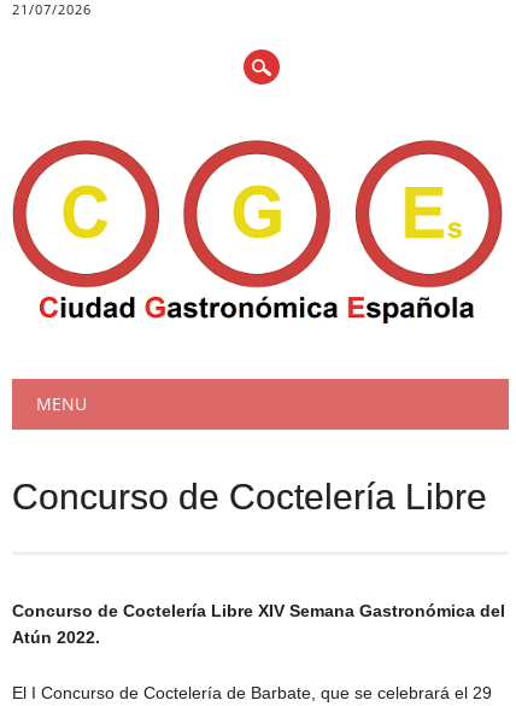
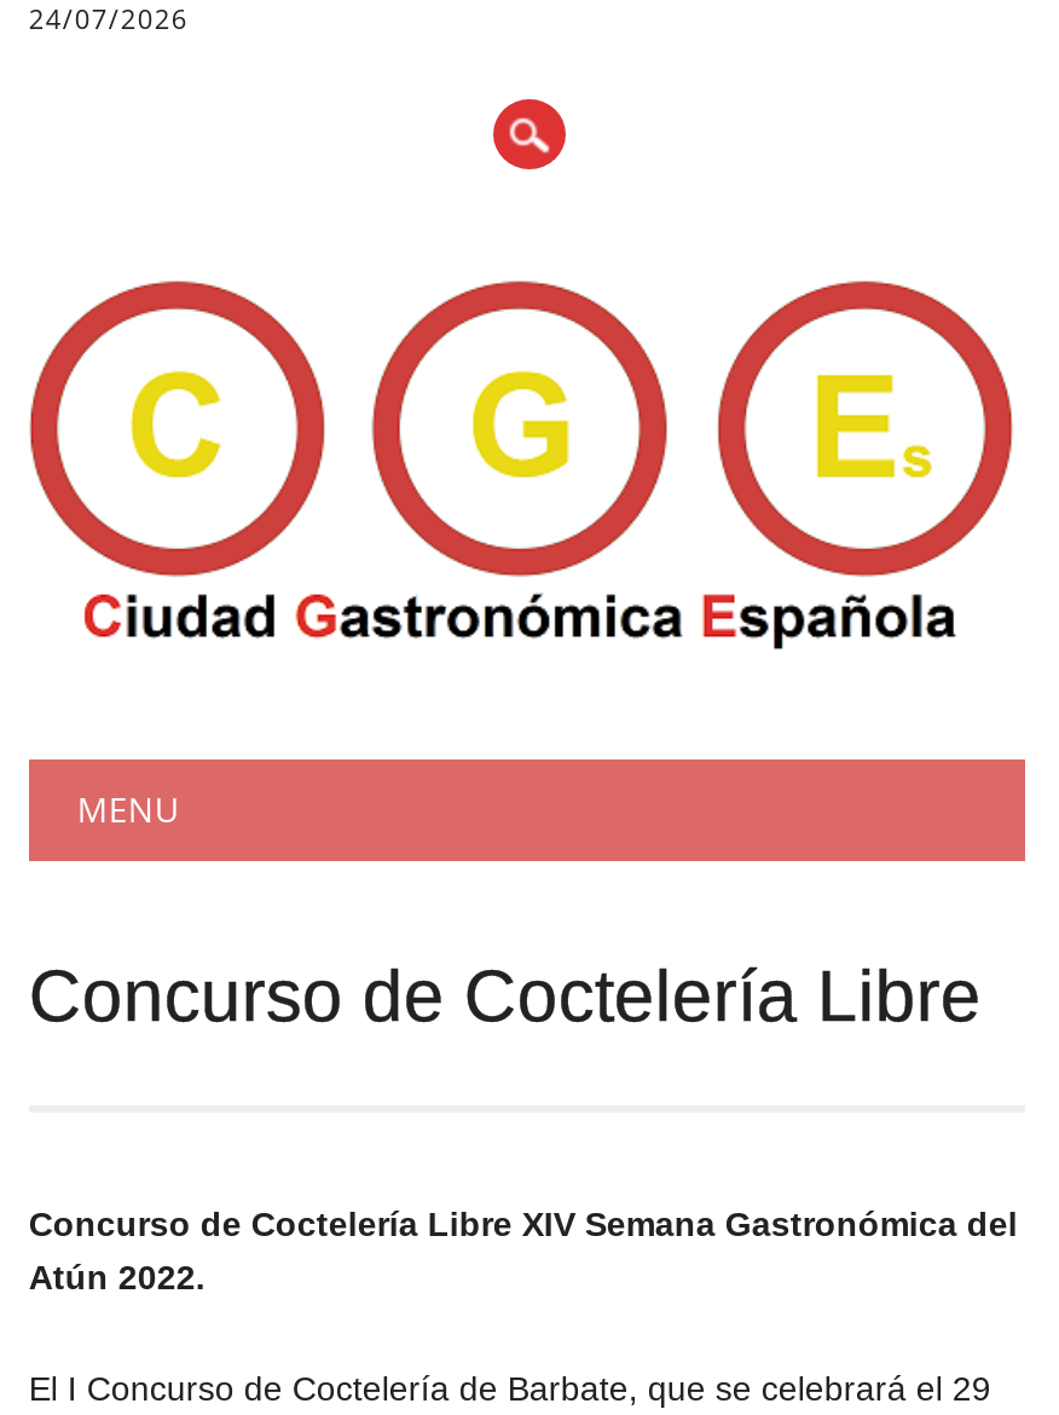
[12,0,92,18] 21/07/2026 -> [29,0,188,36] 24/07/2026

